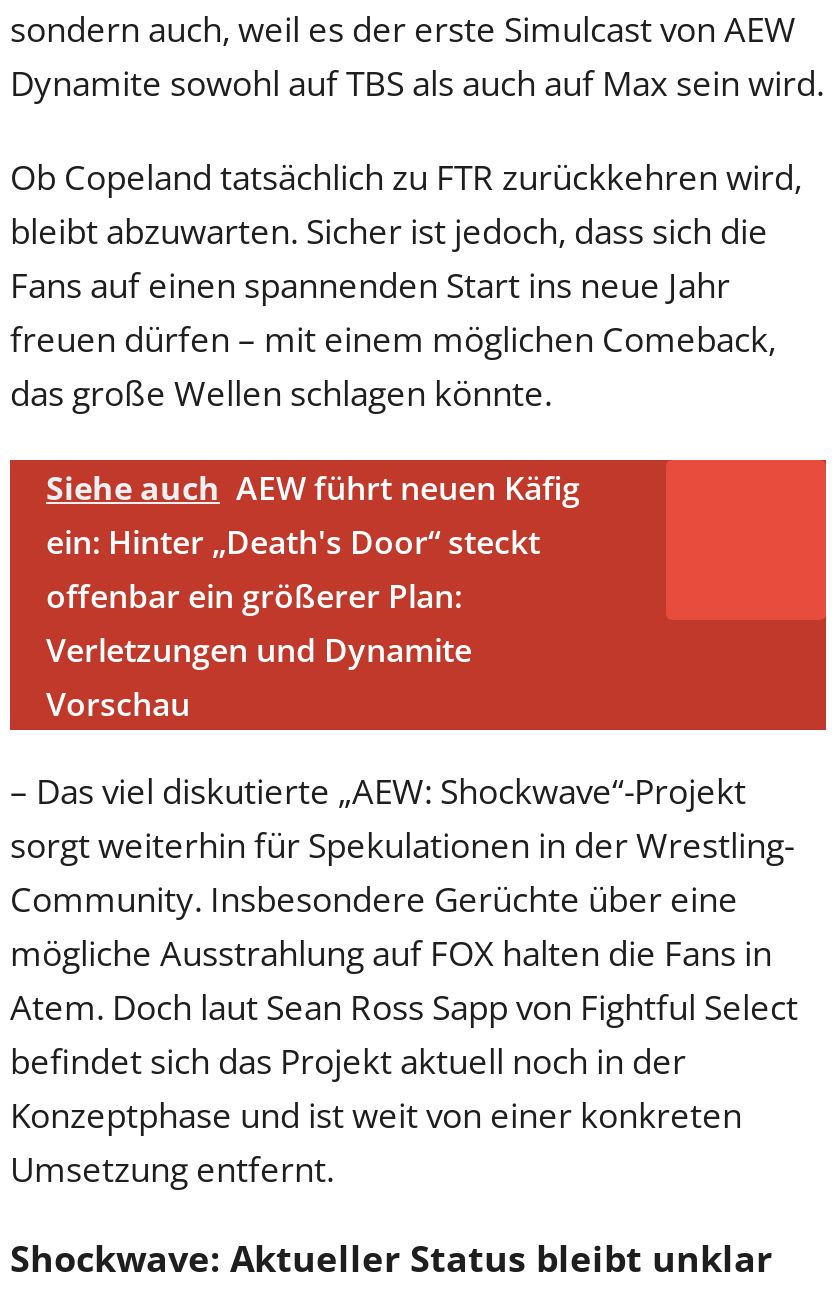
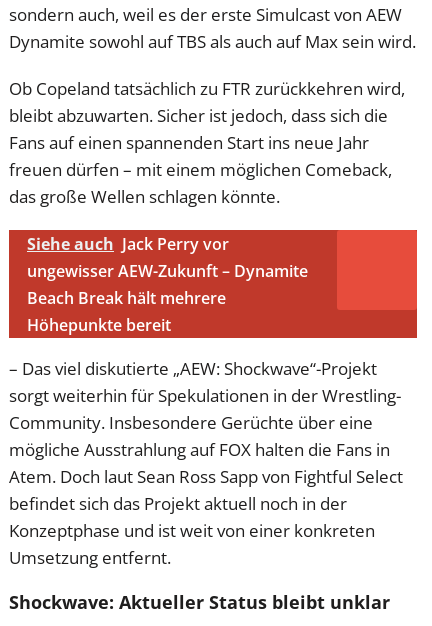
[46,466,580,726] Siehe auch AEW führt neuen Käfig | ein: Hinter „Death's Door“ steckt | offenbar ein größerer Plan: | Verletzungen und Dynamite | Vorschau -> [27,233,308,336] Siehe auch Jack Perry vor | ungewisser AEW-Zukunft – Dynamite | Beach Break hält mehrere | Höhepunkte bereit

